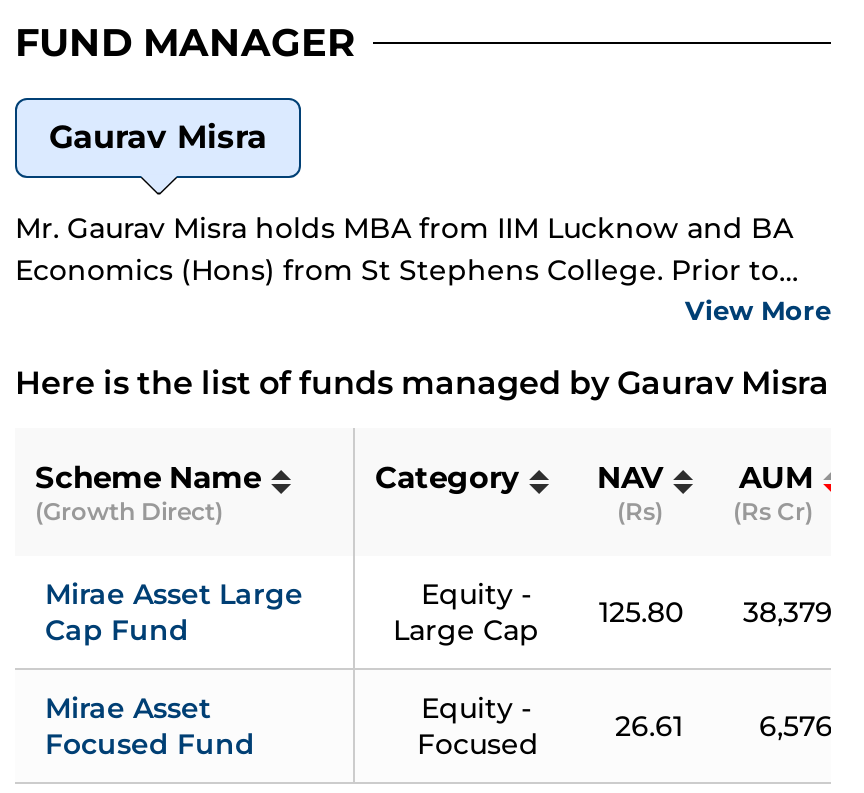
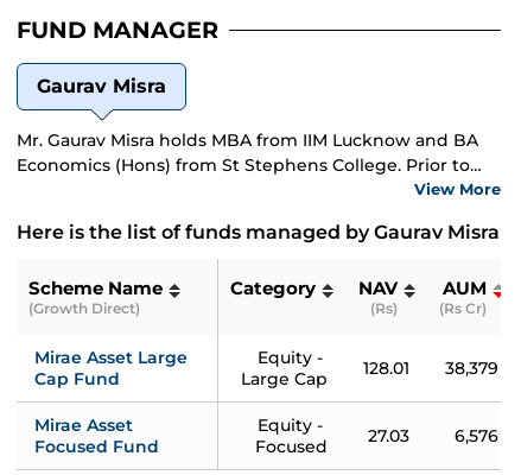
[393,577,833,649] Large Cap Equity - 125.80 38,379 -> [241,347,498,390] Large Cap Equity - 128.01 38,379
[615,709,683,745] 26.61 -> [368,426,409,447] 27.03

